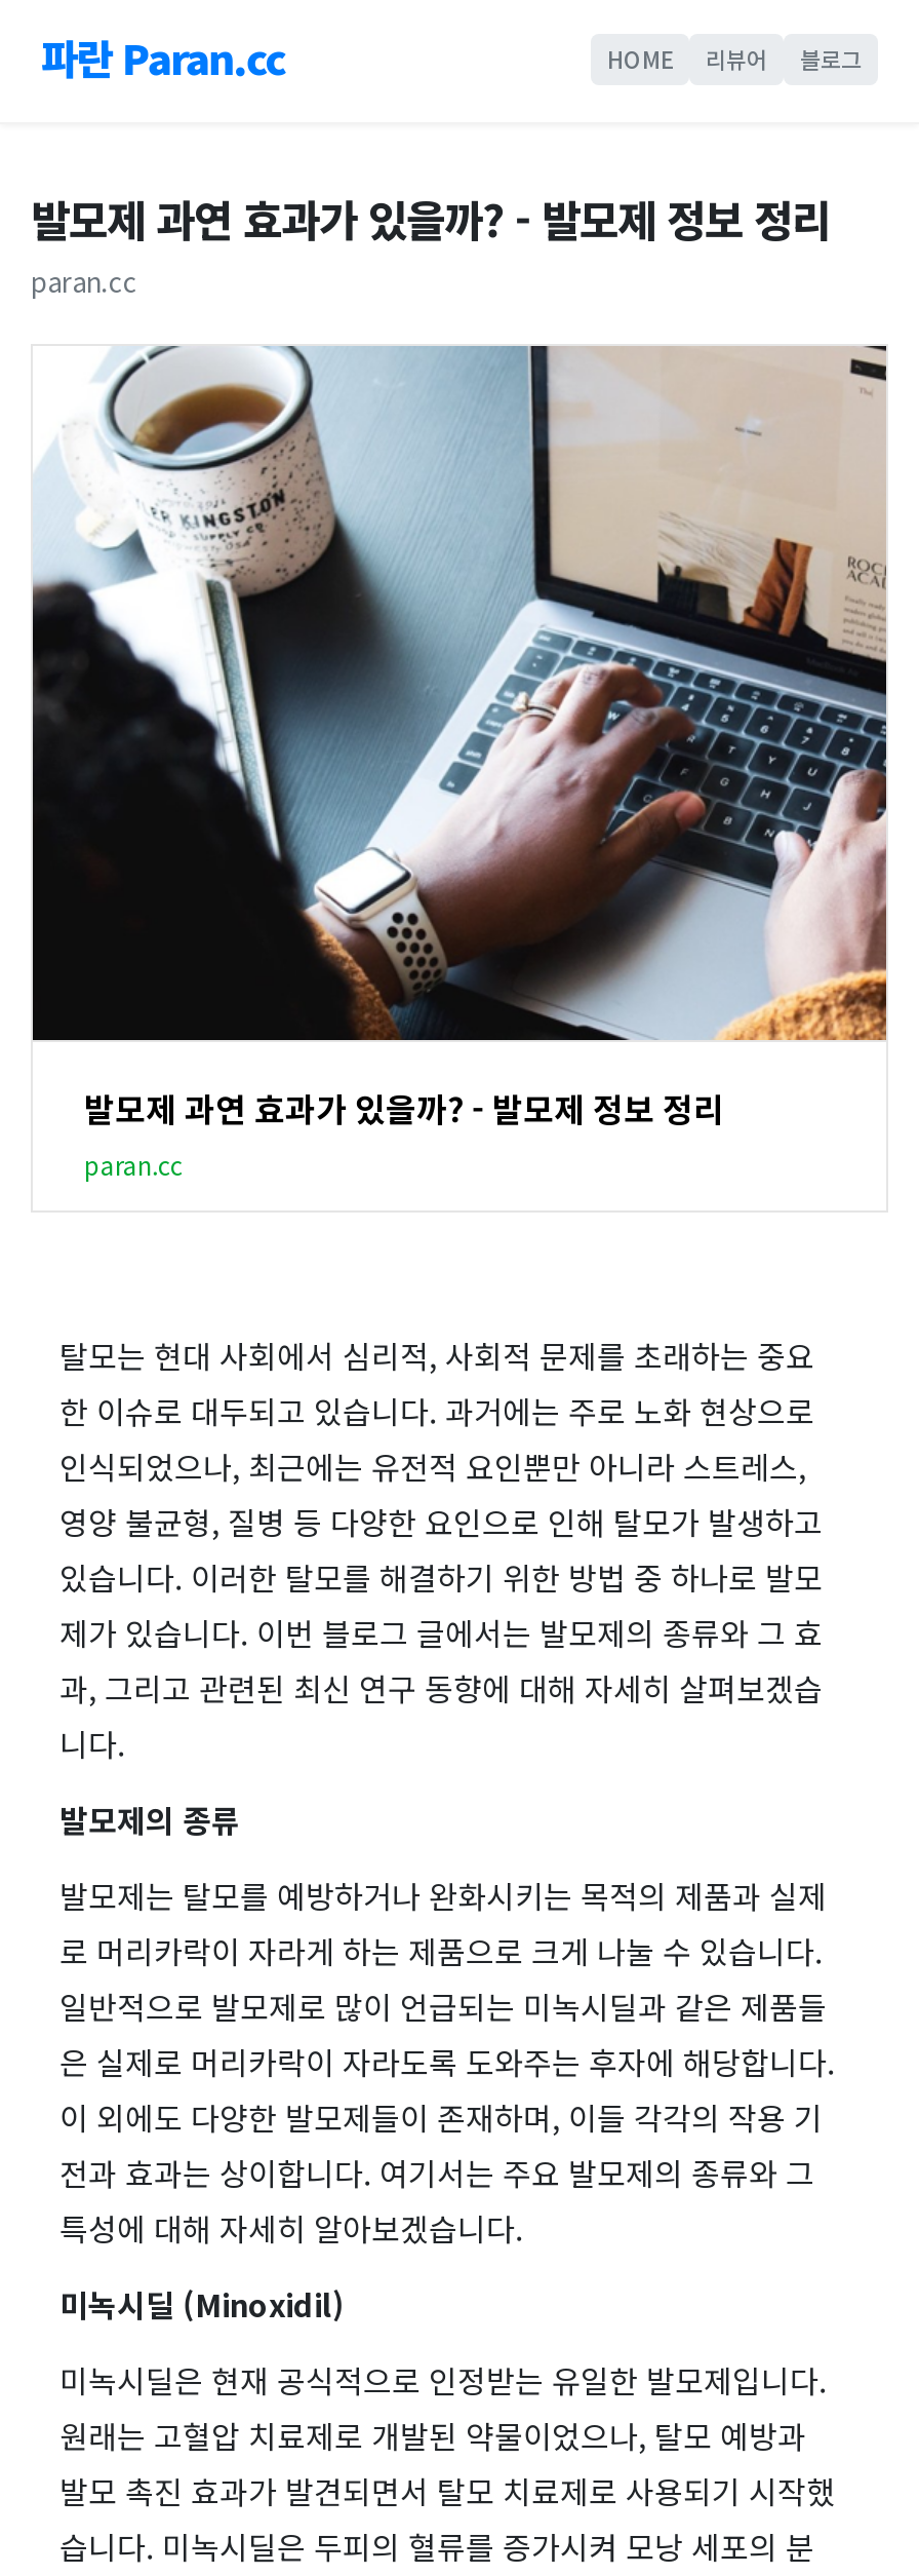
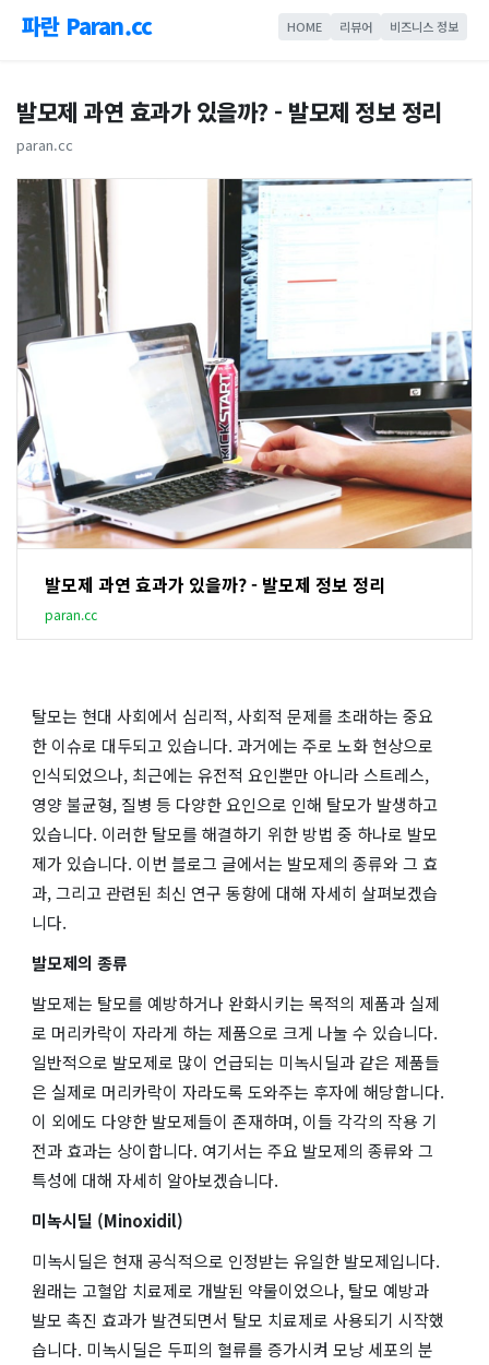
[800,41,862,74] 블로그 -> [390,17,458,34] 비즈니스 정보
[31,344,888,1042] [image] -> [16,178,473,549] [image]

